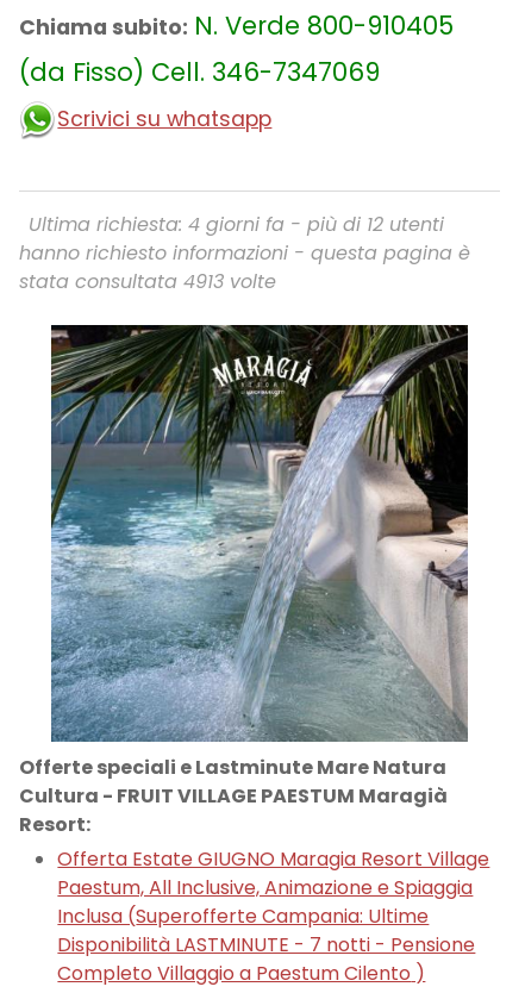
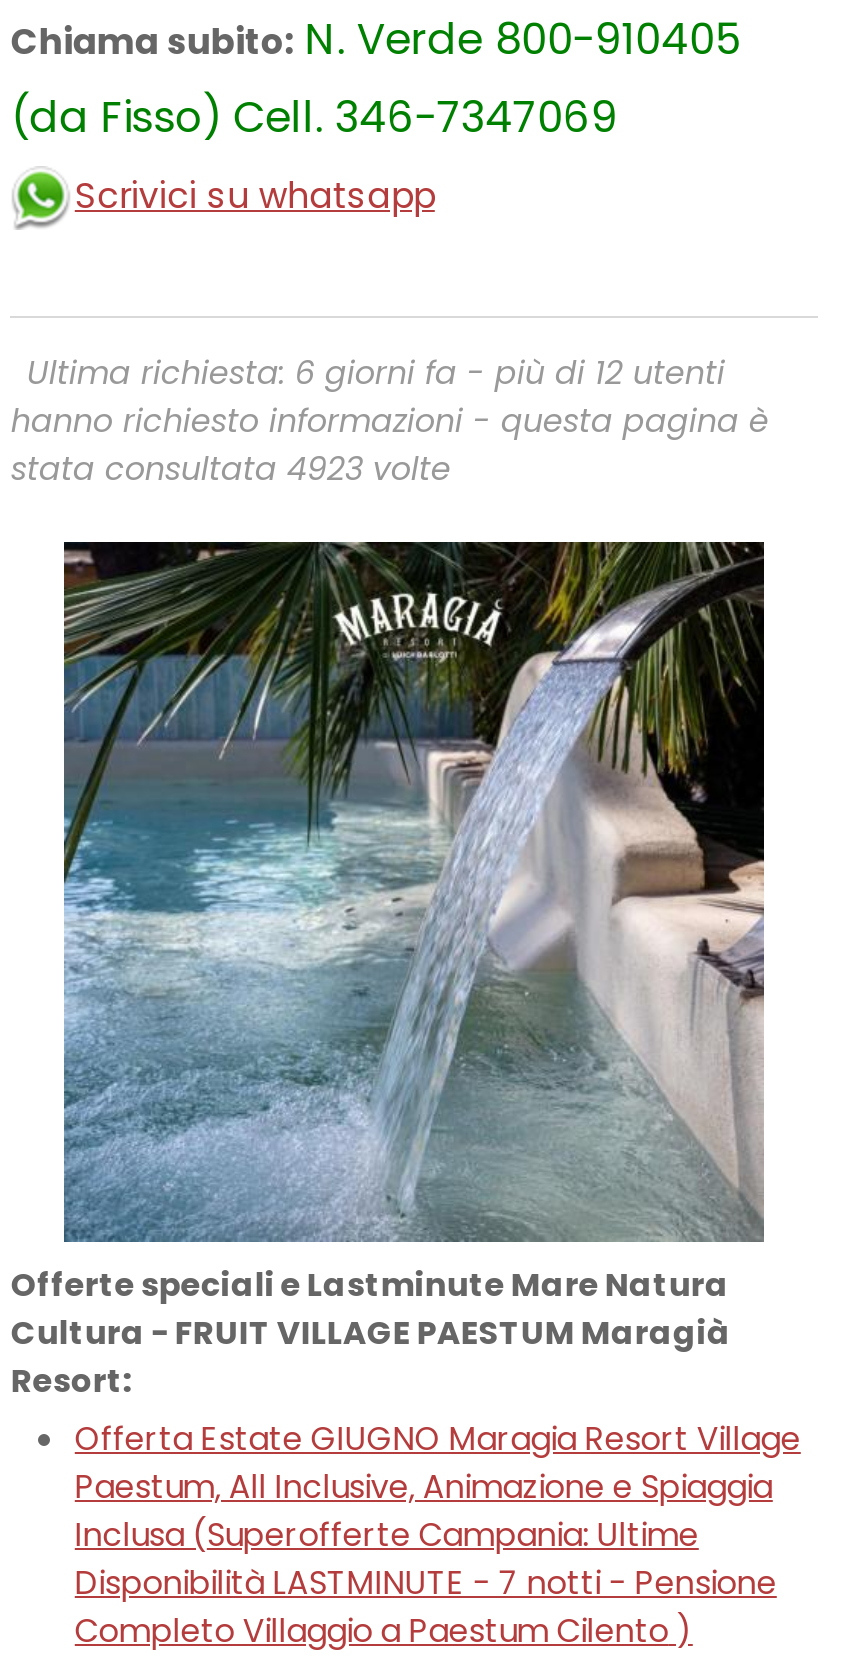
[29,211,445,238] Ultima richiesta: 4 giorni fa - più di 12 utenti -> [27,351,725,397] Ultima richiesta: 6 giorni fa - più di 12 utenti
[20,268,277,296] stata consultata 4913 volte -> [11,447,451,493] stata consultata 4923 volte

